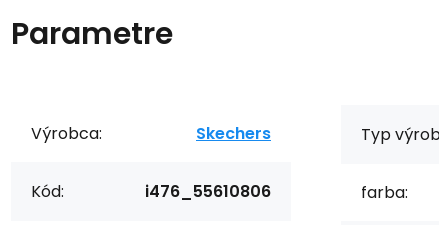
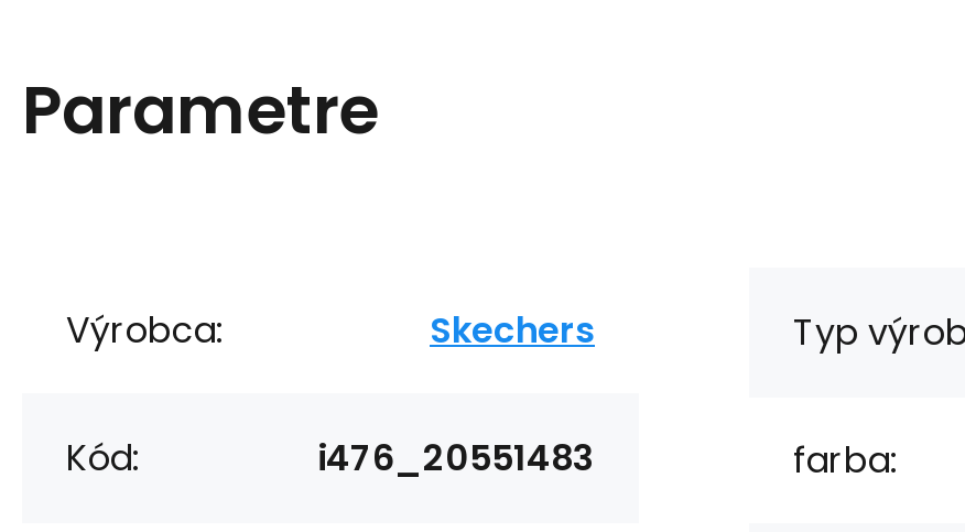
[145,180,271,203] i476_55610806 -> [317,432,595,483] i476_20551483

